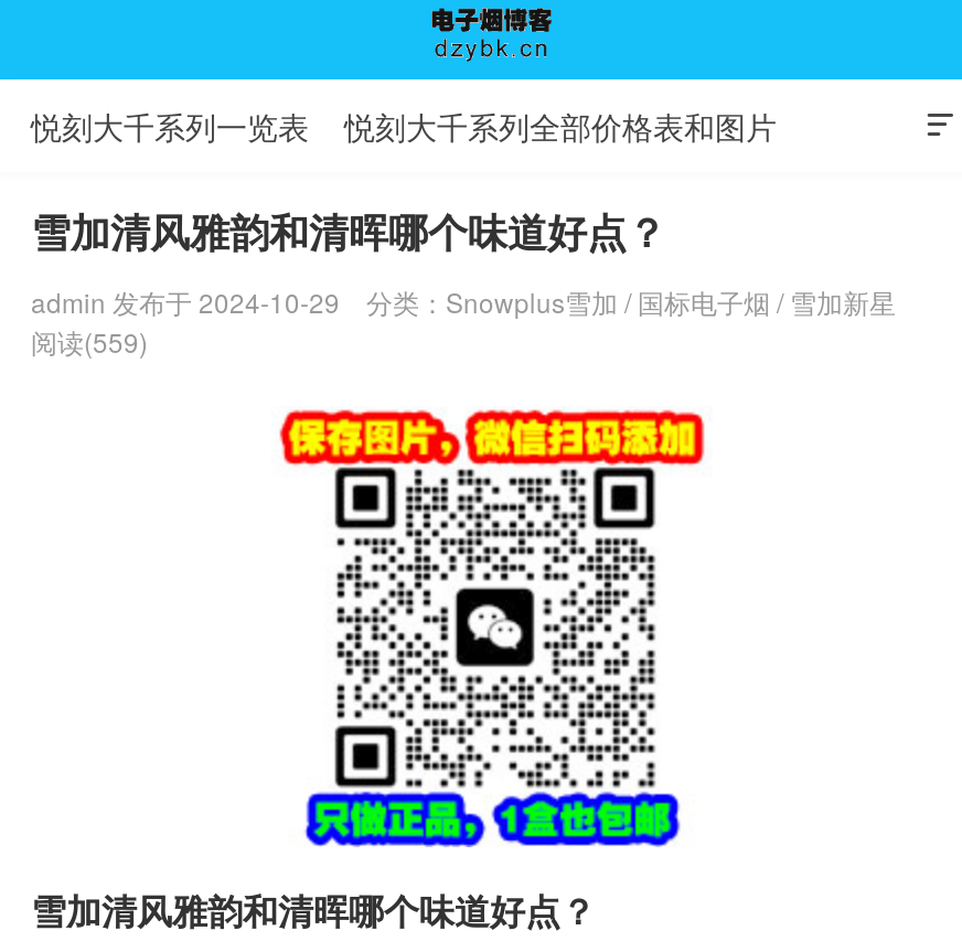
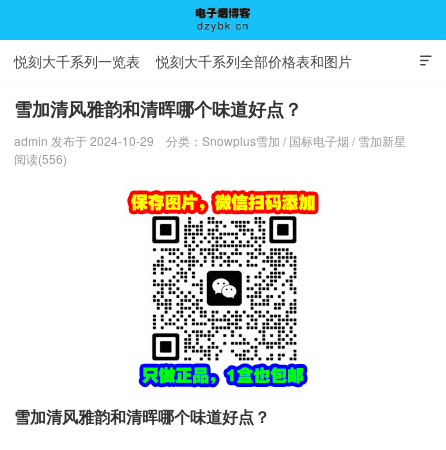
[31,322,148,360] 阅读(559) -> [14,150,67,167] 阅读(556)

